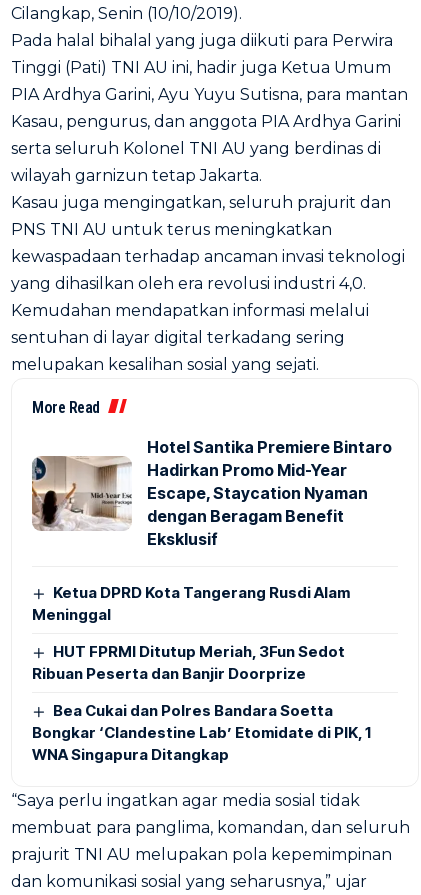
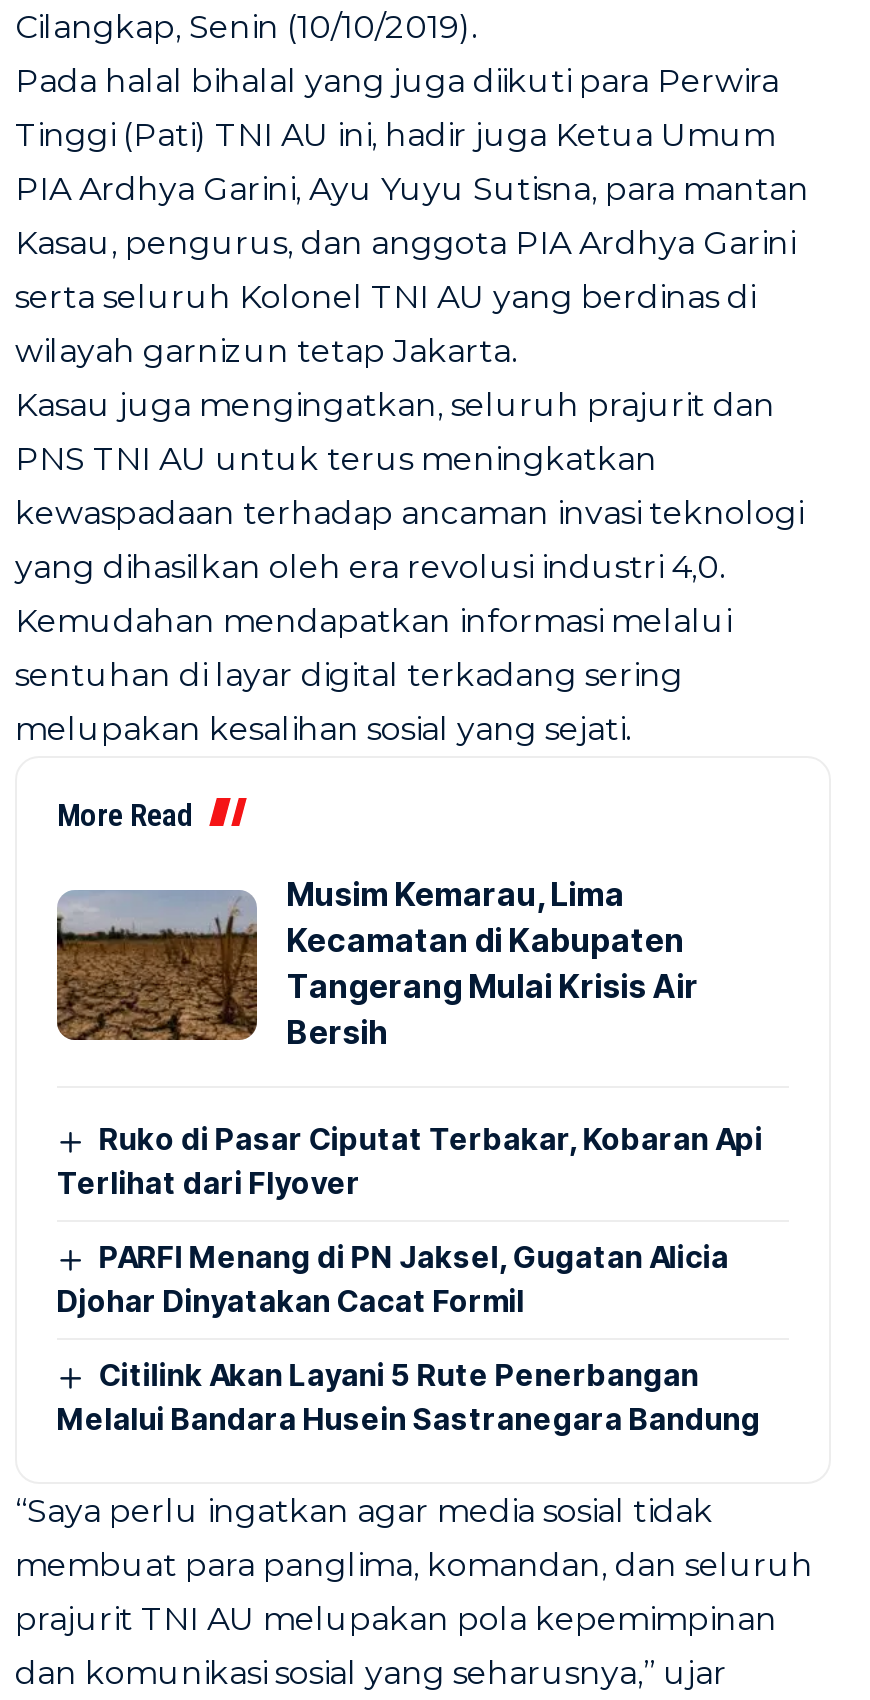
[31,437,392,549] [image] | Hotel Santika Premiere Bintaro | Hadirkan Promo Mid-Year | Escape, Staycation Nyaman | dengan Beragam Benefit | Eksklusif -> [57,874,699,1052] [image] | Musim Kemarau, Lima | Kecamatan di Kabupaten | Tangerang Mulai Krisis Air | Bersih
[32,583,350,624] Ketua DPRD Kota Tangerang Rusdi Alam | Meninggal -> [57,1120,763,1202] Ruko di Pasar Ciputat Terbakar, Kobaran Api | Terlihat dari Flyover
[32,642,345,683] HUT FPRMI Ditutup Meriah, 3Fun Sedot | Ribuan Peserta dan Banjir Doorprize -> [57,1238,729,1320] PARFI Menang di PN Jaksel, Gugatan Alicia | Djohar Dinyatakan Cacat Formil
[32,701,371,764] Bea Cukai dan Polres Bandara Soetta | Bongkar ‘Clandestine Lab’ Etomidate di PIK, 1 | WNA Singapura Ditangkap -> [57,1356,761,1438] Citilink Akan Layani 5 Rute Penerbangan | Melalui Bandara Husein Sastranegara Bandung

